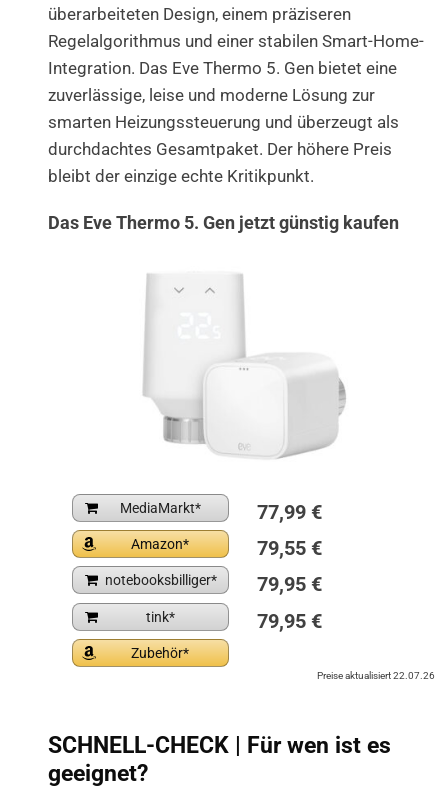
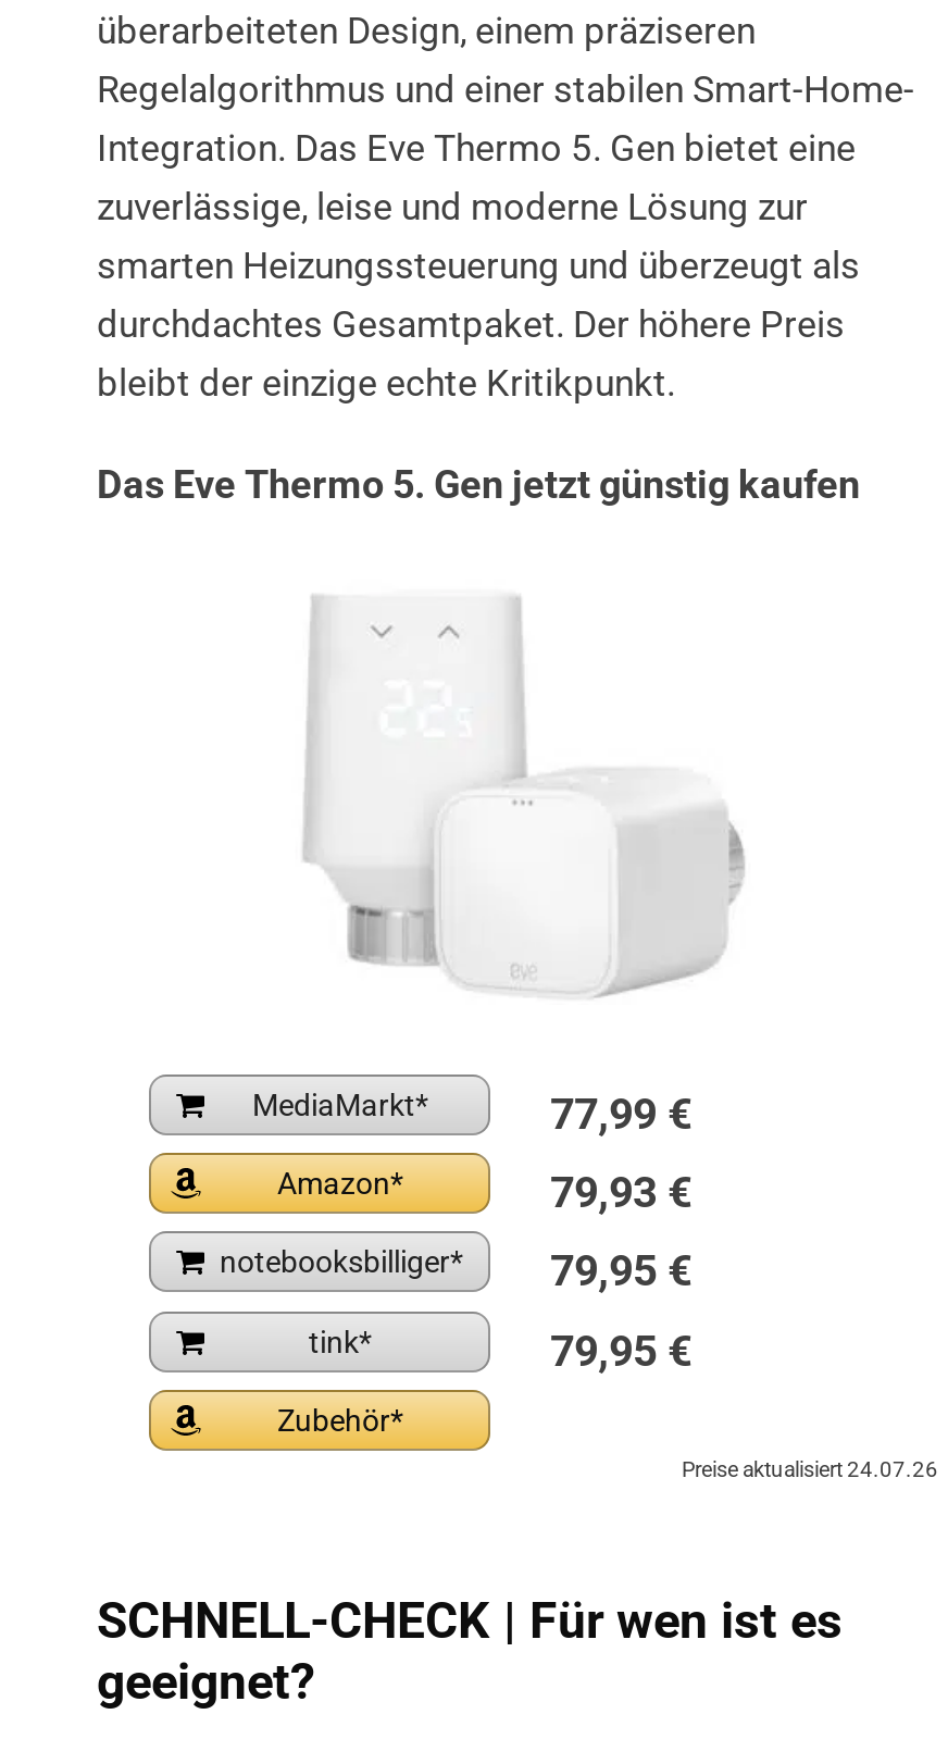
[256,536,321,560] 79,55 € -> [550,1167,691,1219] 79,93 €
[317,670,435,681] Preise aktualisiert 22.07.26 -> [682,1457,938,1481] Preise aktualisiert 24.07.26

